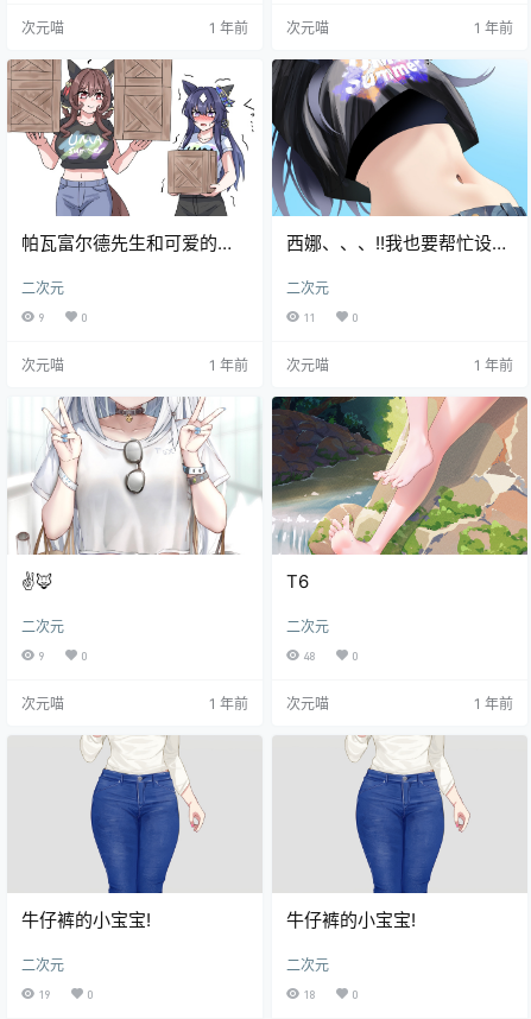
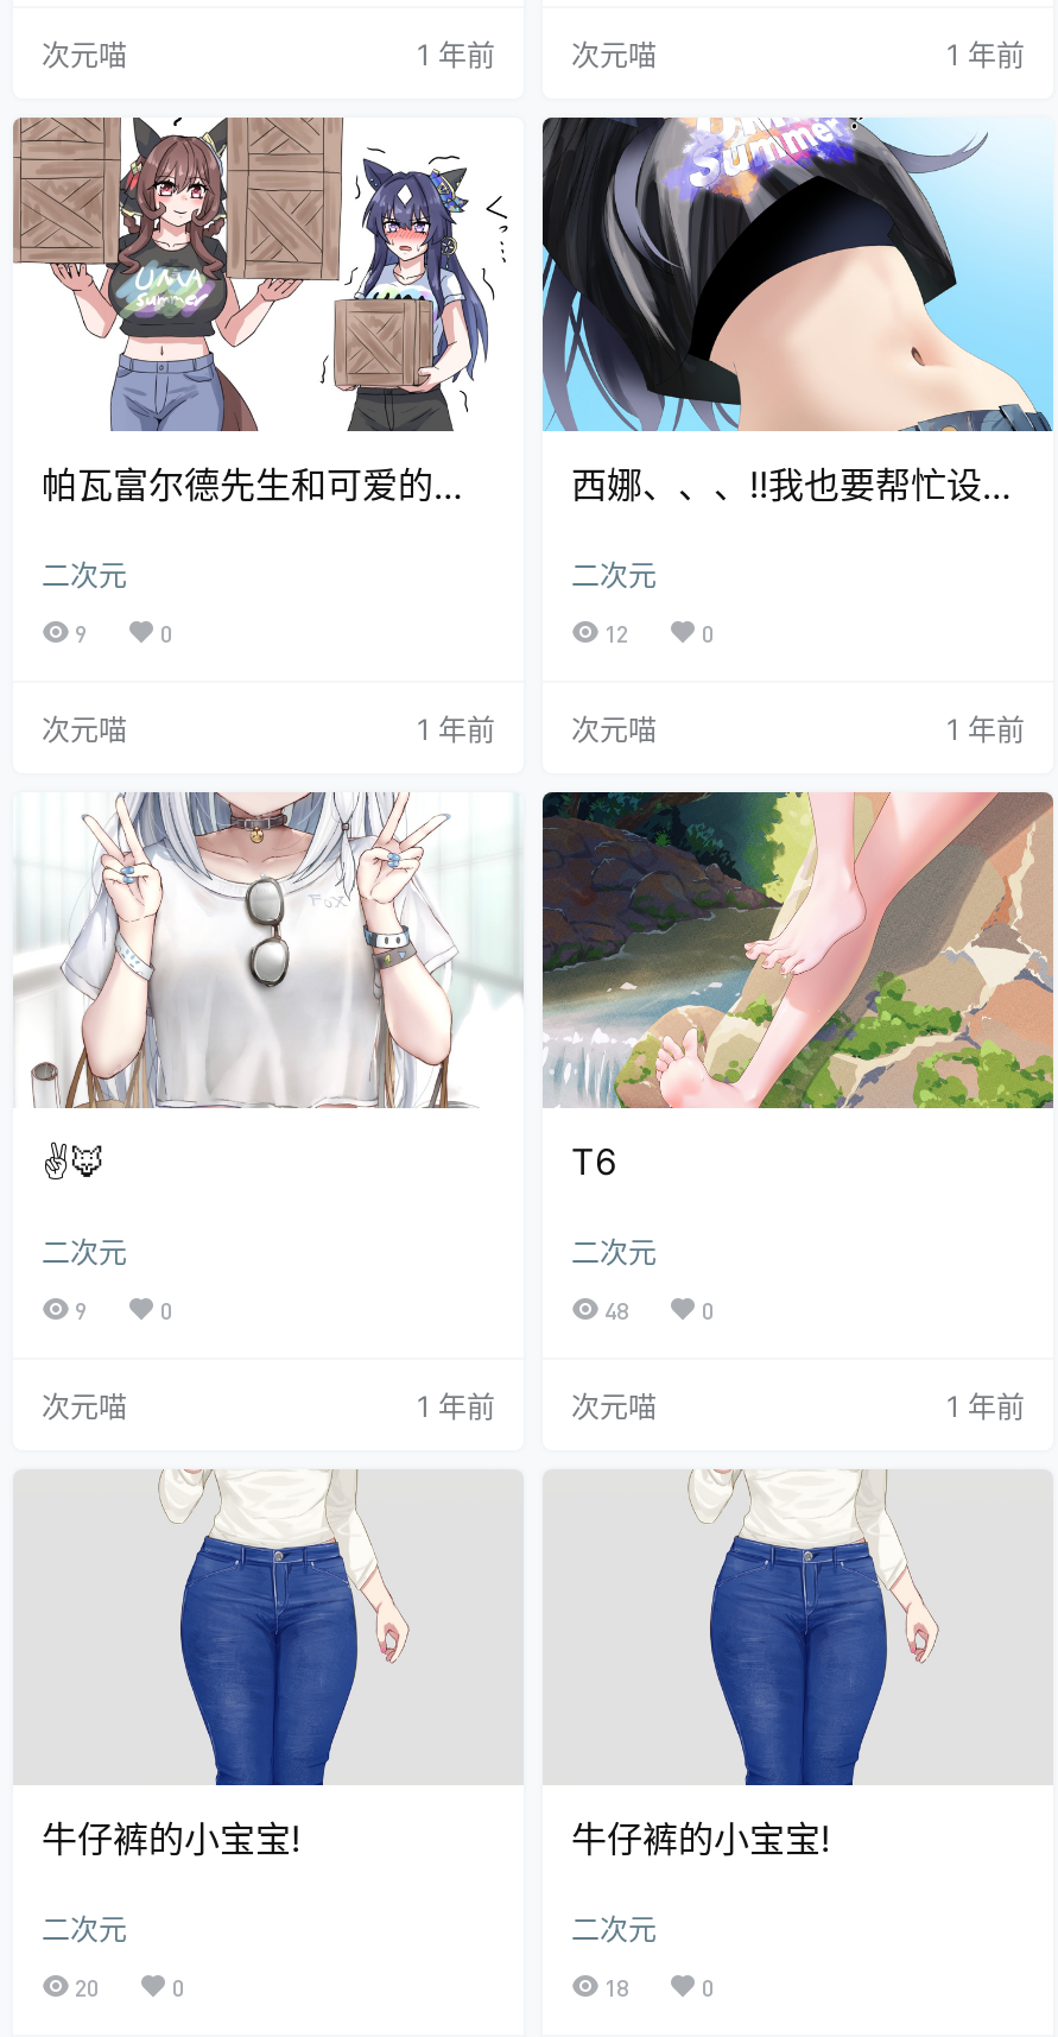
[303,310,315,325] 11 -> [604,620,628,648] 12
[38,987,50,1001] 19 -> [75,1973,99,2002] 20

